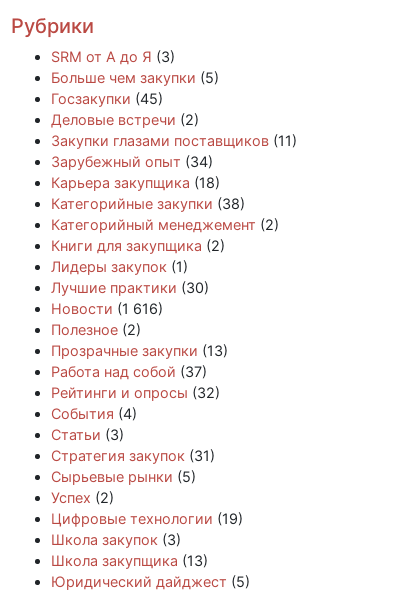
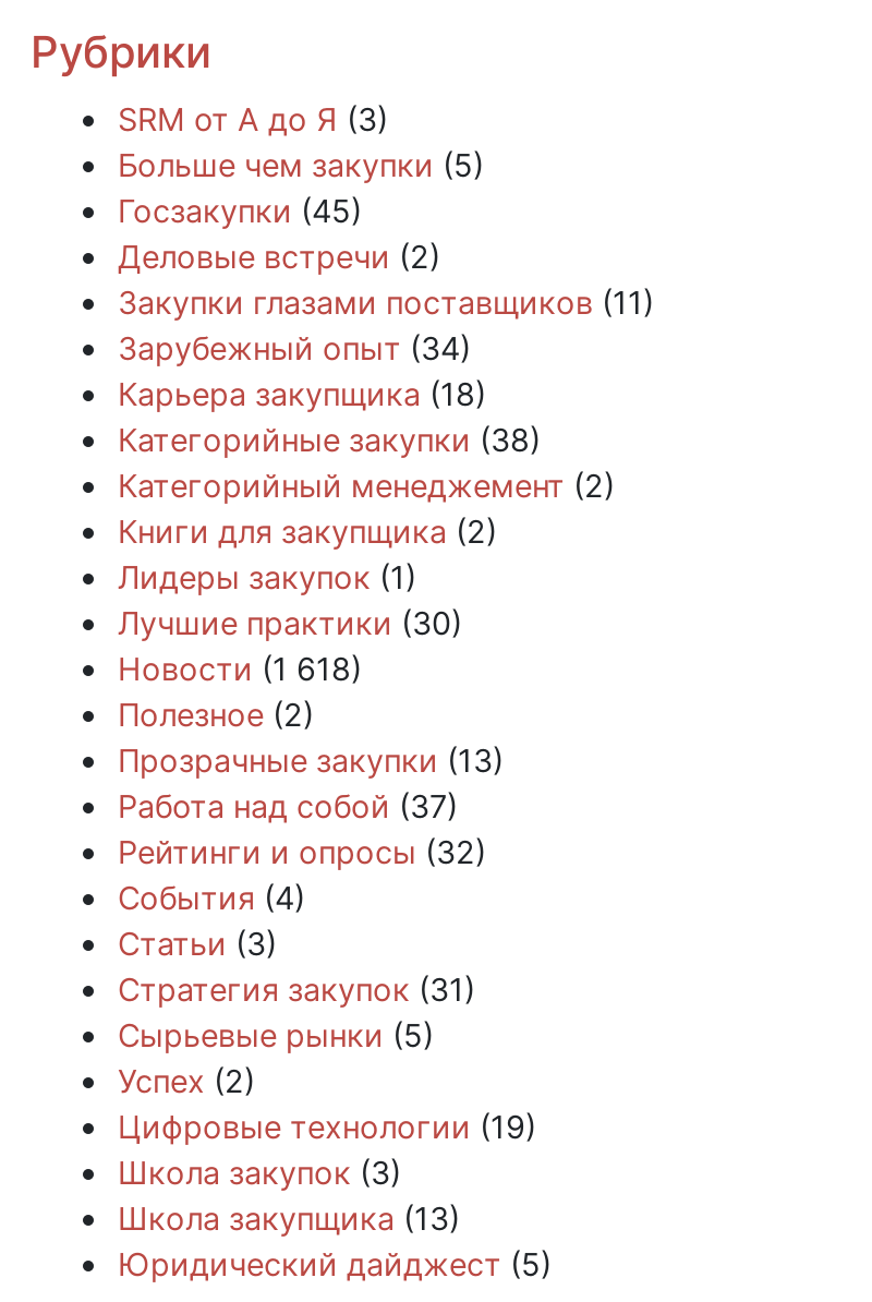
[51,300,163,317] Новости (1 616) -> [118,651,362,689] Новости (1 618)

